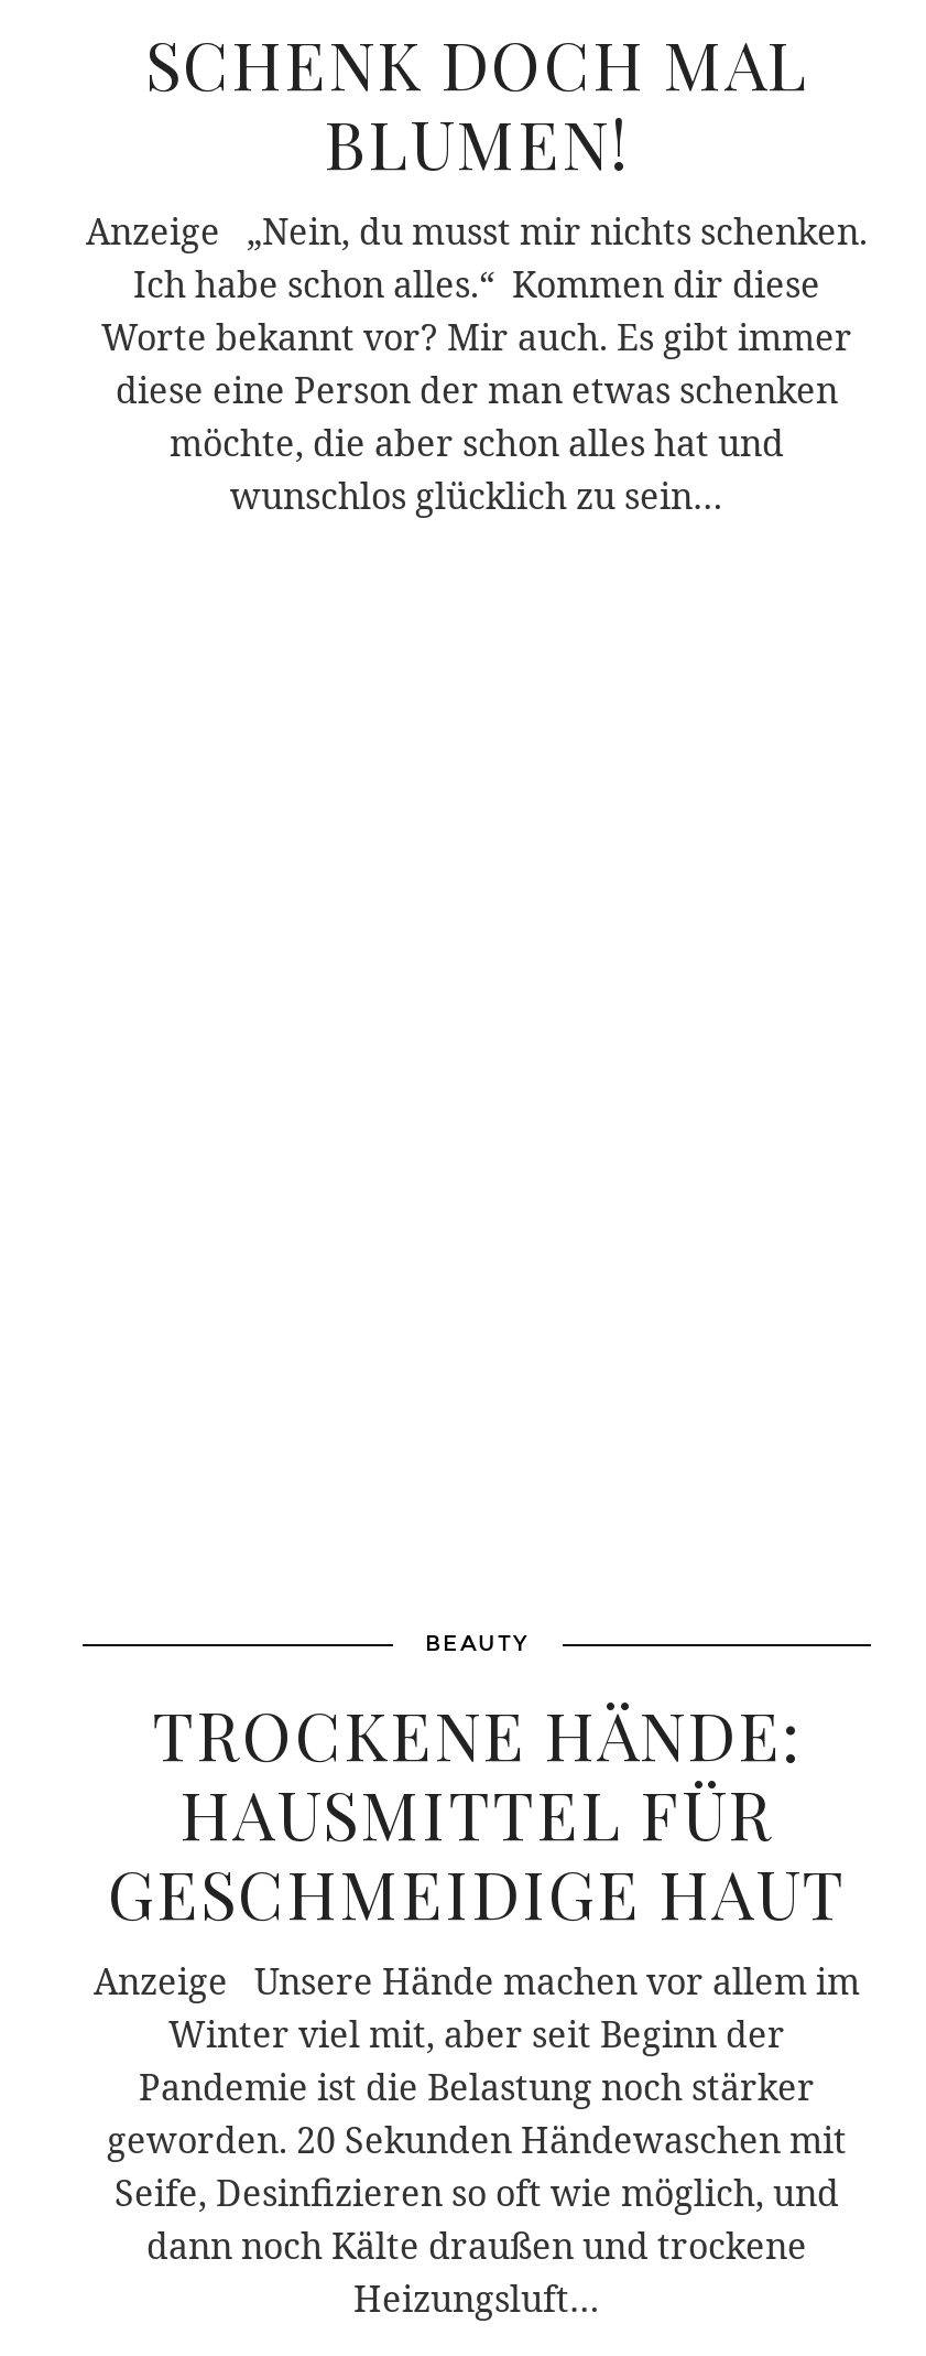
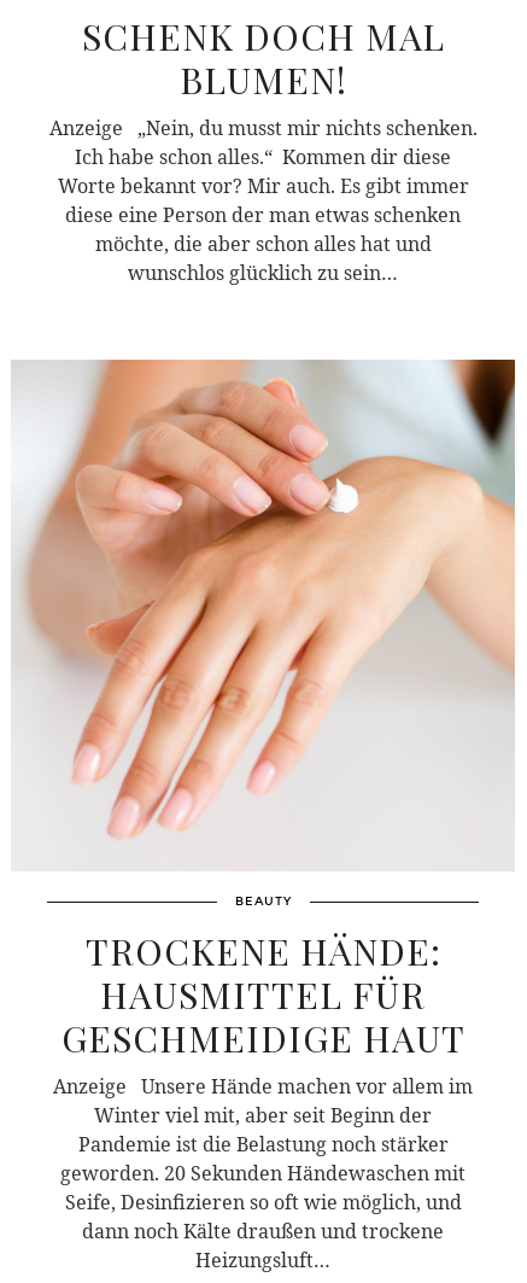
none -> [11,358,516,870] [image]

